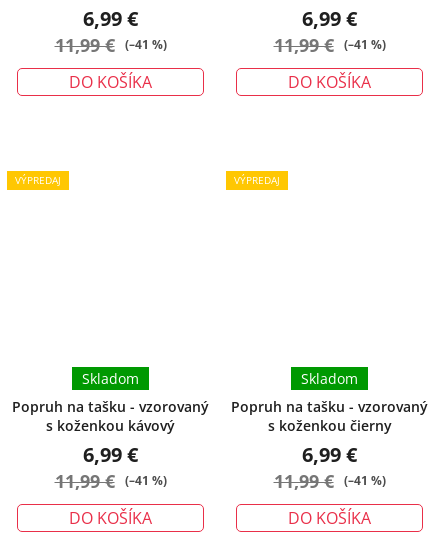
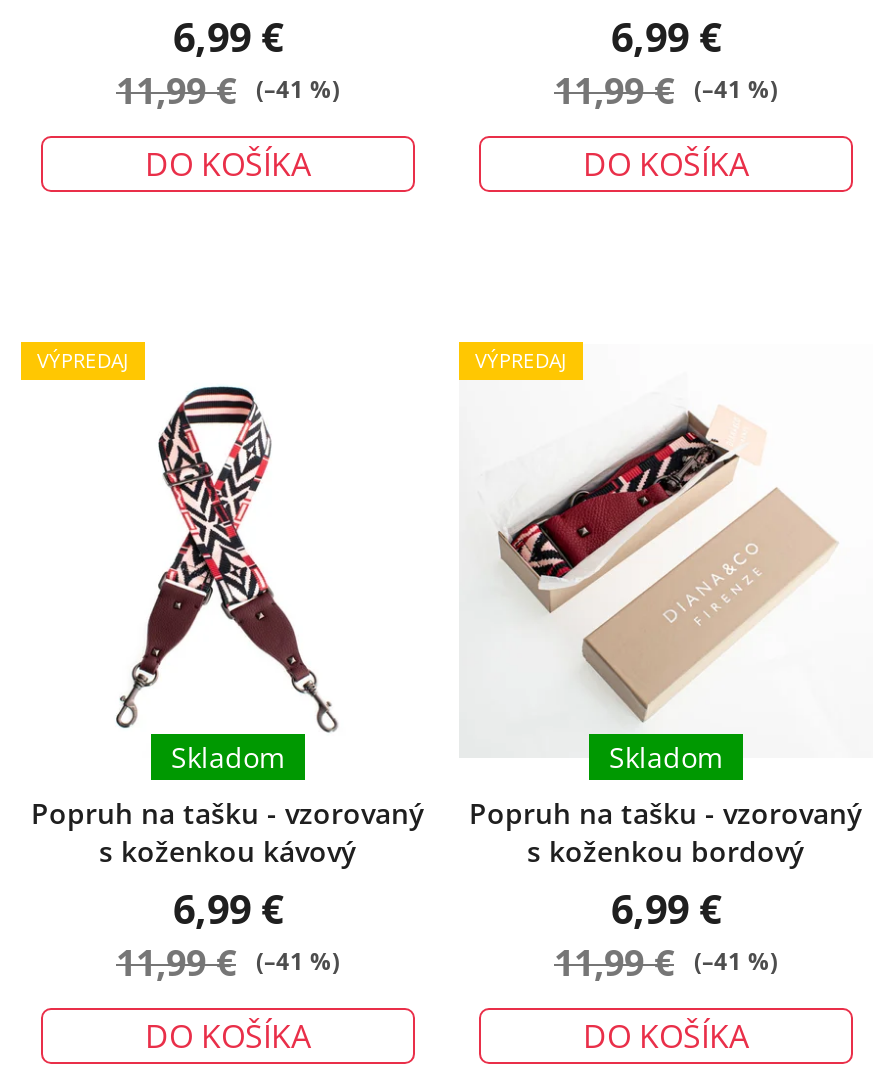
none -> [115,384,339,734] [image]
none -> [491,408,837,724] [image]
[267,415,391,434] s koženkou čierny -> [527,831,805,869] s koženkou bordový

